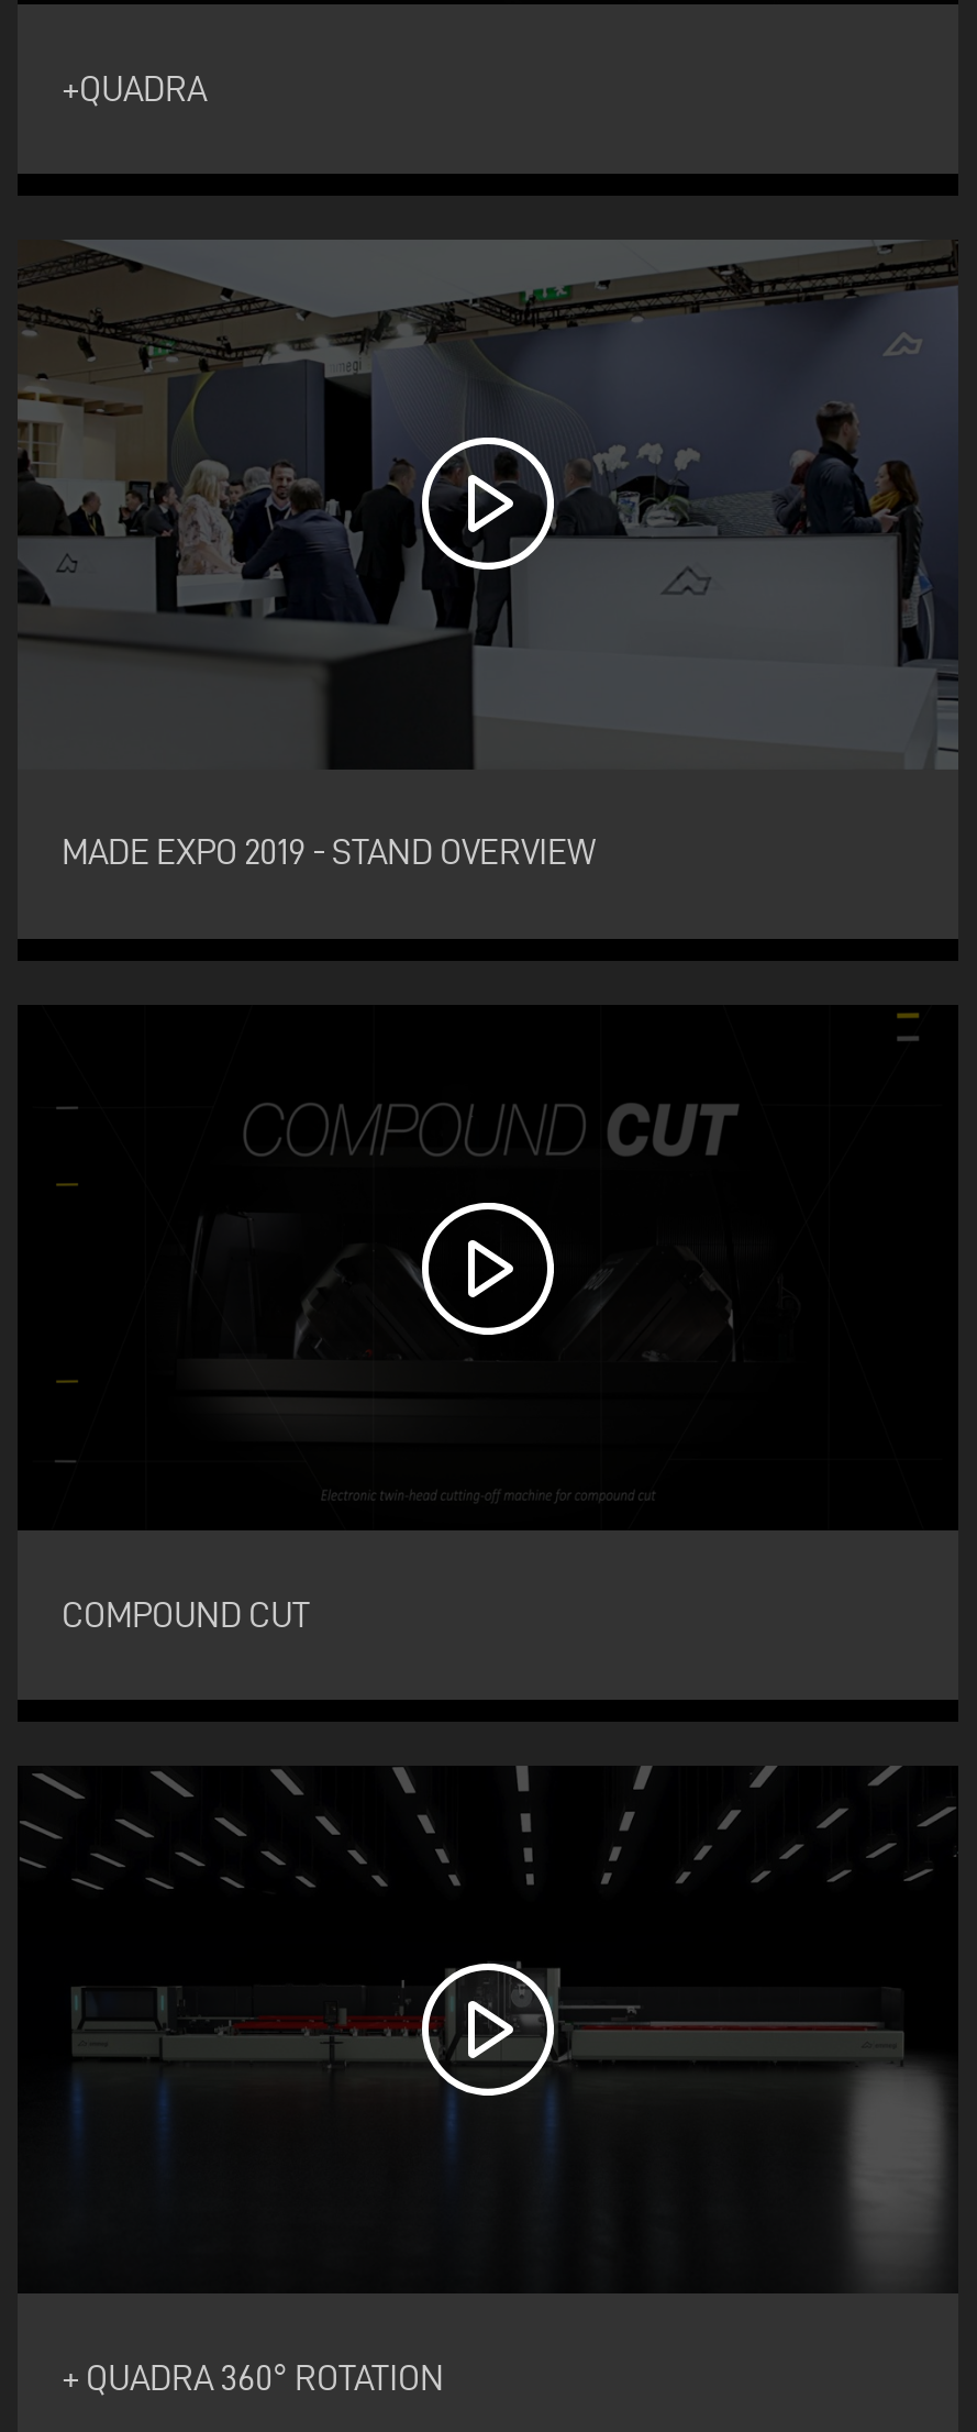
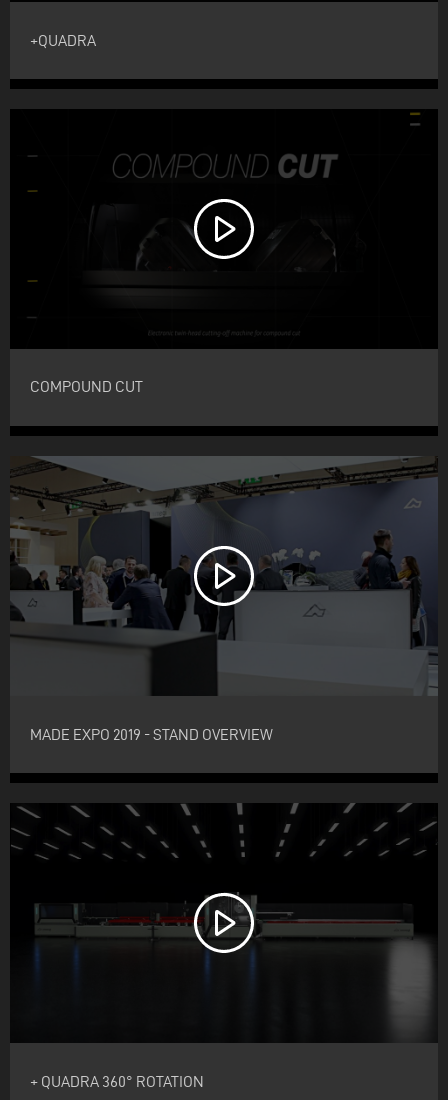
moved [18,237,961,871] -> [10,456,438,743]: [image] | MADE EXPO 2019 - STAND OVERVIEW
moved [62,1596,310,1634] -> [30,378,143,395]: COMPOUND CUT

